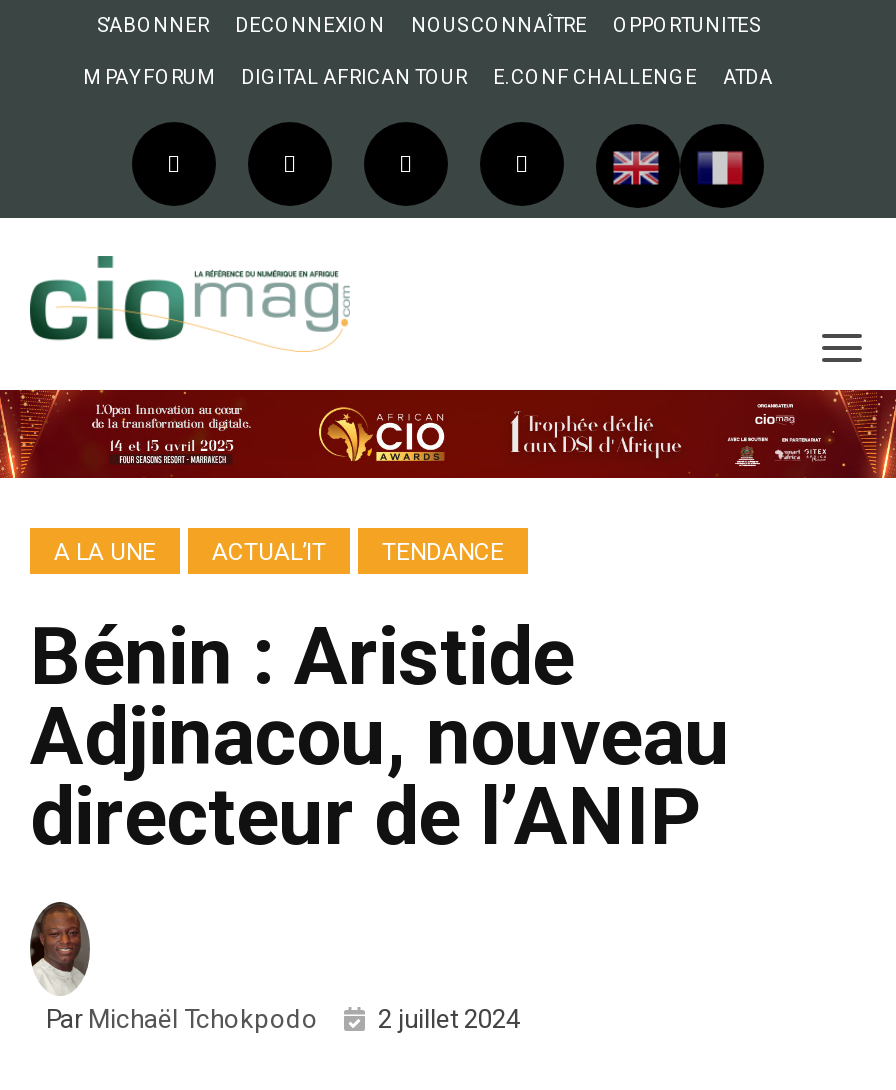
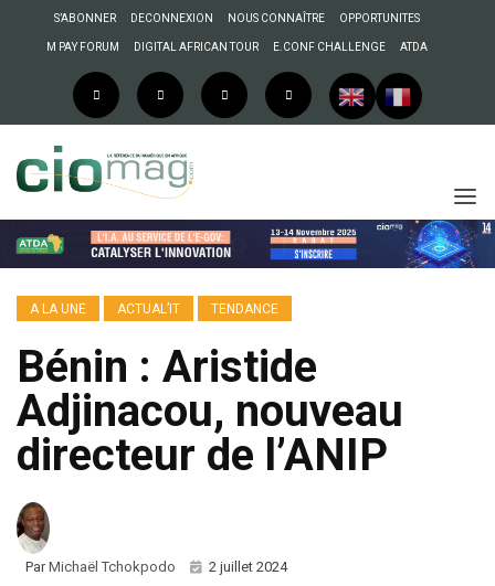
[6,388,890,480] [image] -> [3,219,492,269] [image]

